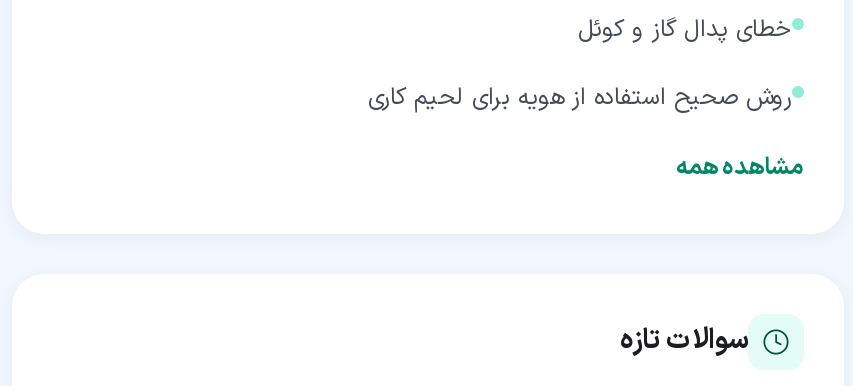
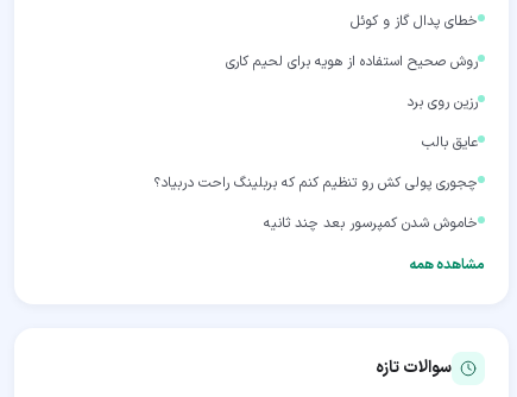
none -> [153,92,478,234] رزین روی برد | عایق بالب | چجوری پولی کش رو تنظیم کنم که بربلینگ راحت دربیاد؟ | خاموش شدن کمپرسور بعد چند ثانیه

